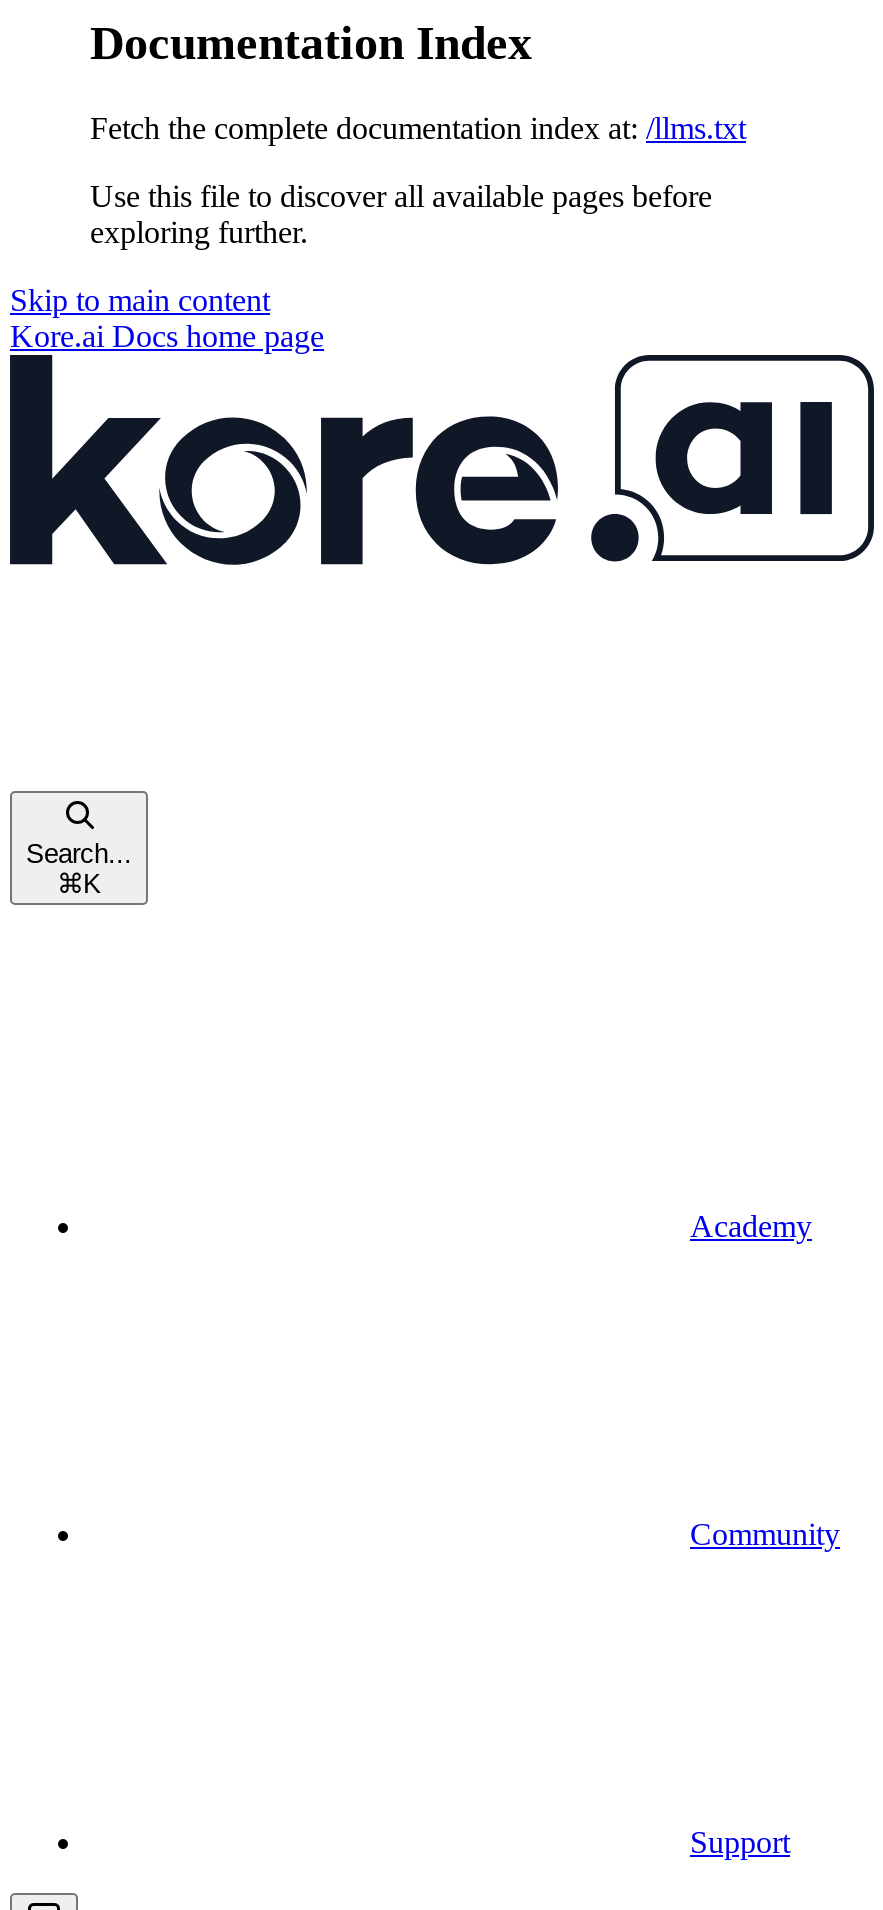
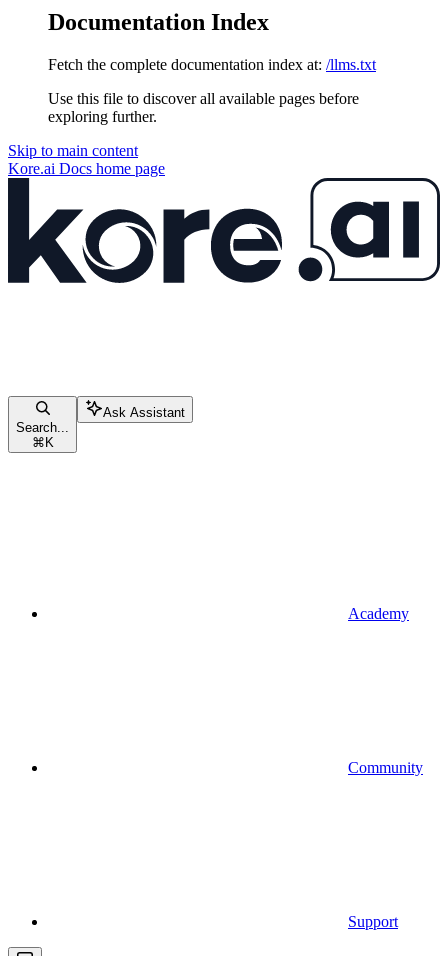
none -> [103,405,185,420] Ask Assistant

